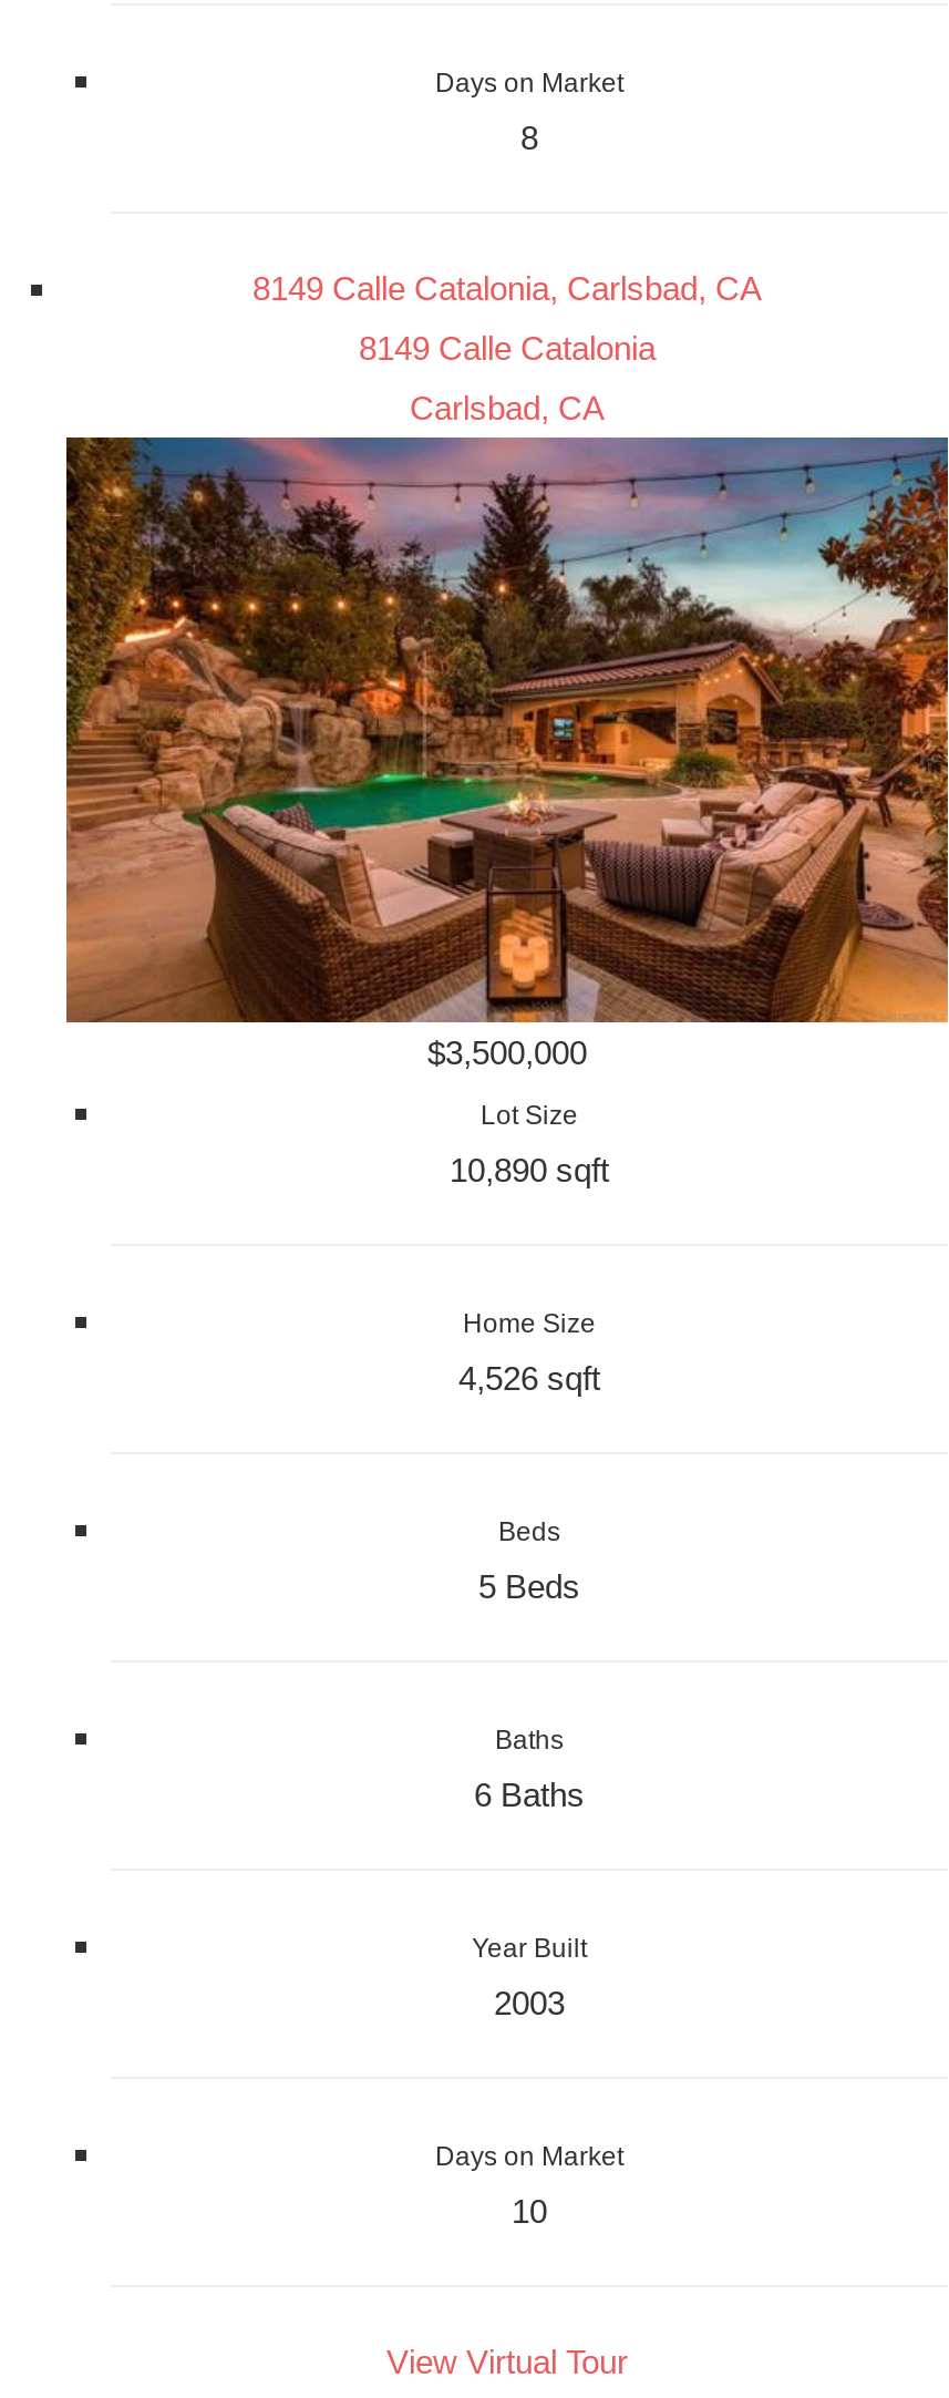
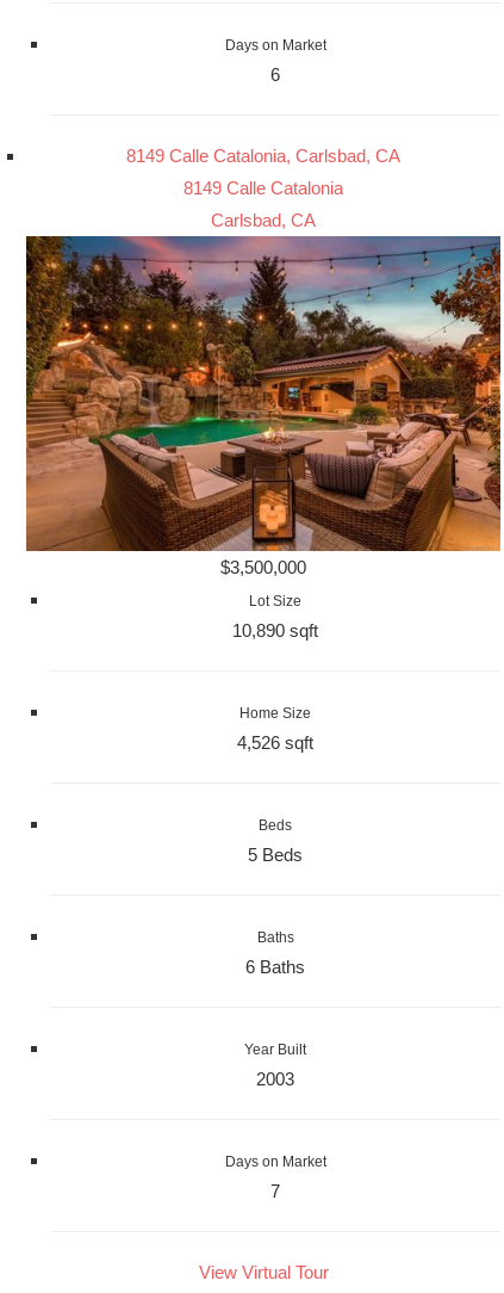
[520,117,538,155] 8 -> [270,64,280,84] 6
[512,2192,547,2230] 10 -> [270,1181,280,1201] 7

